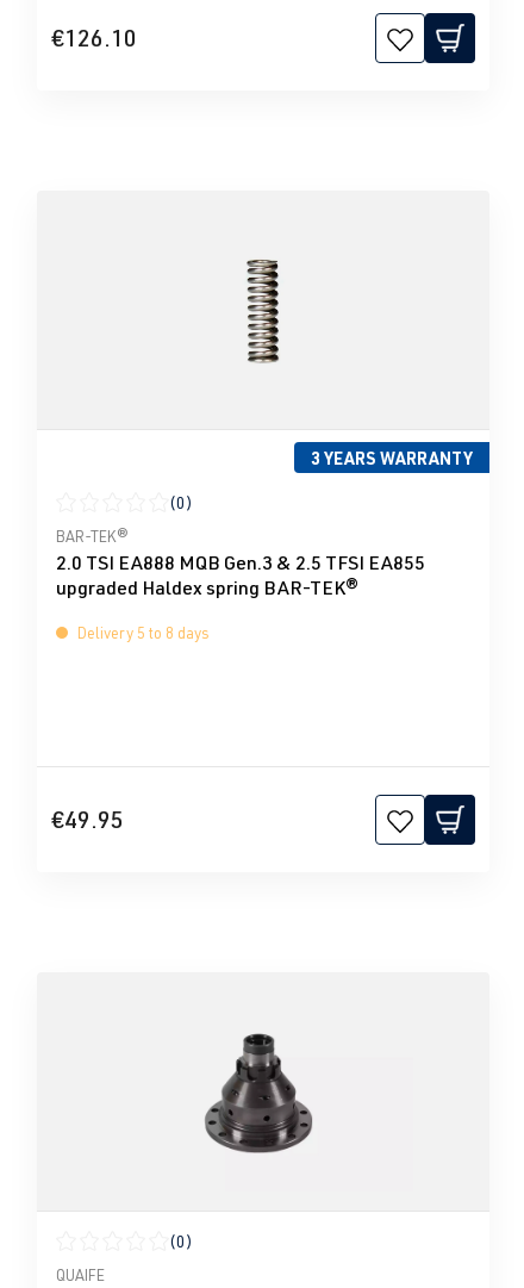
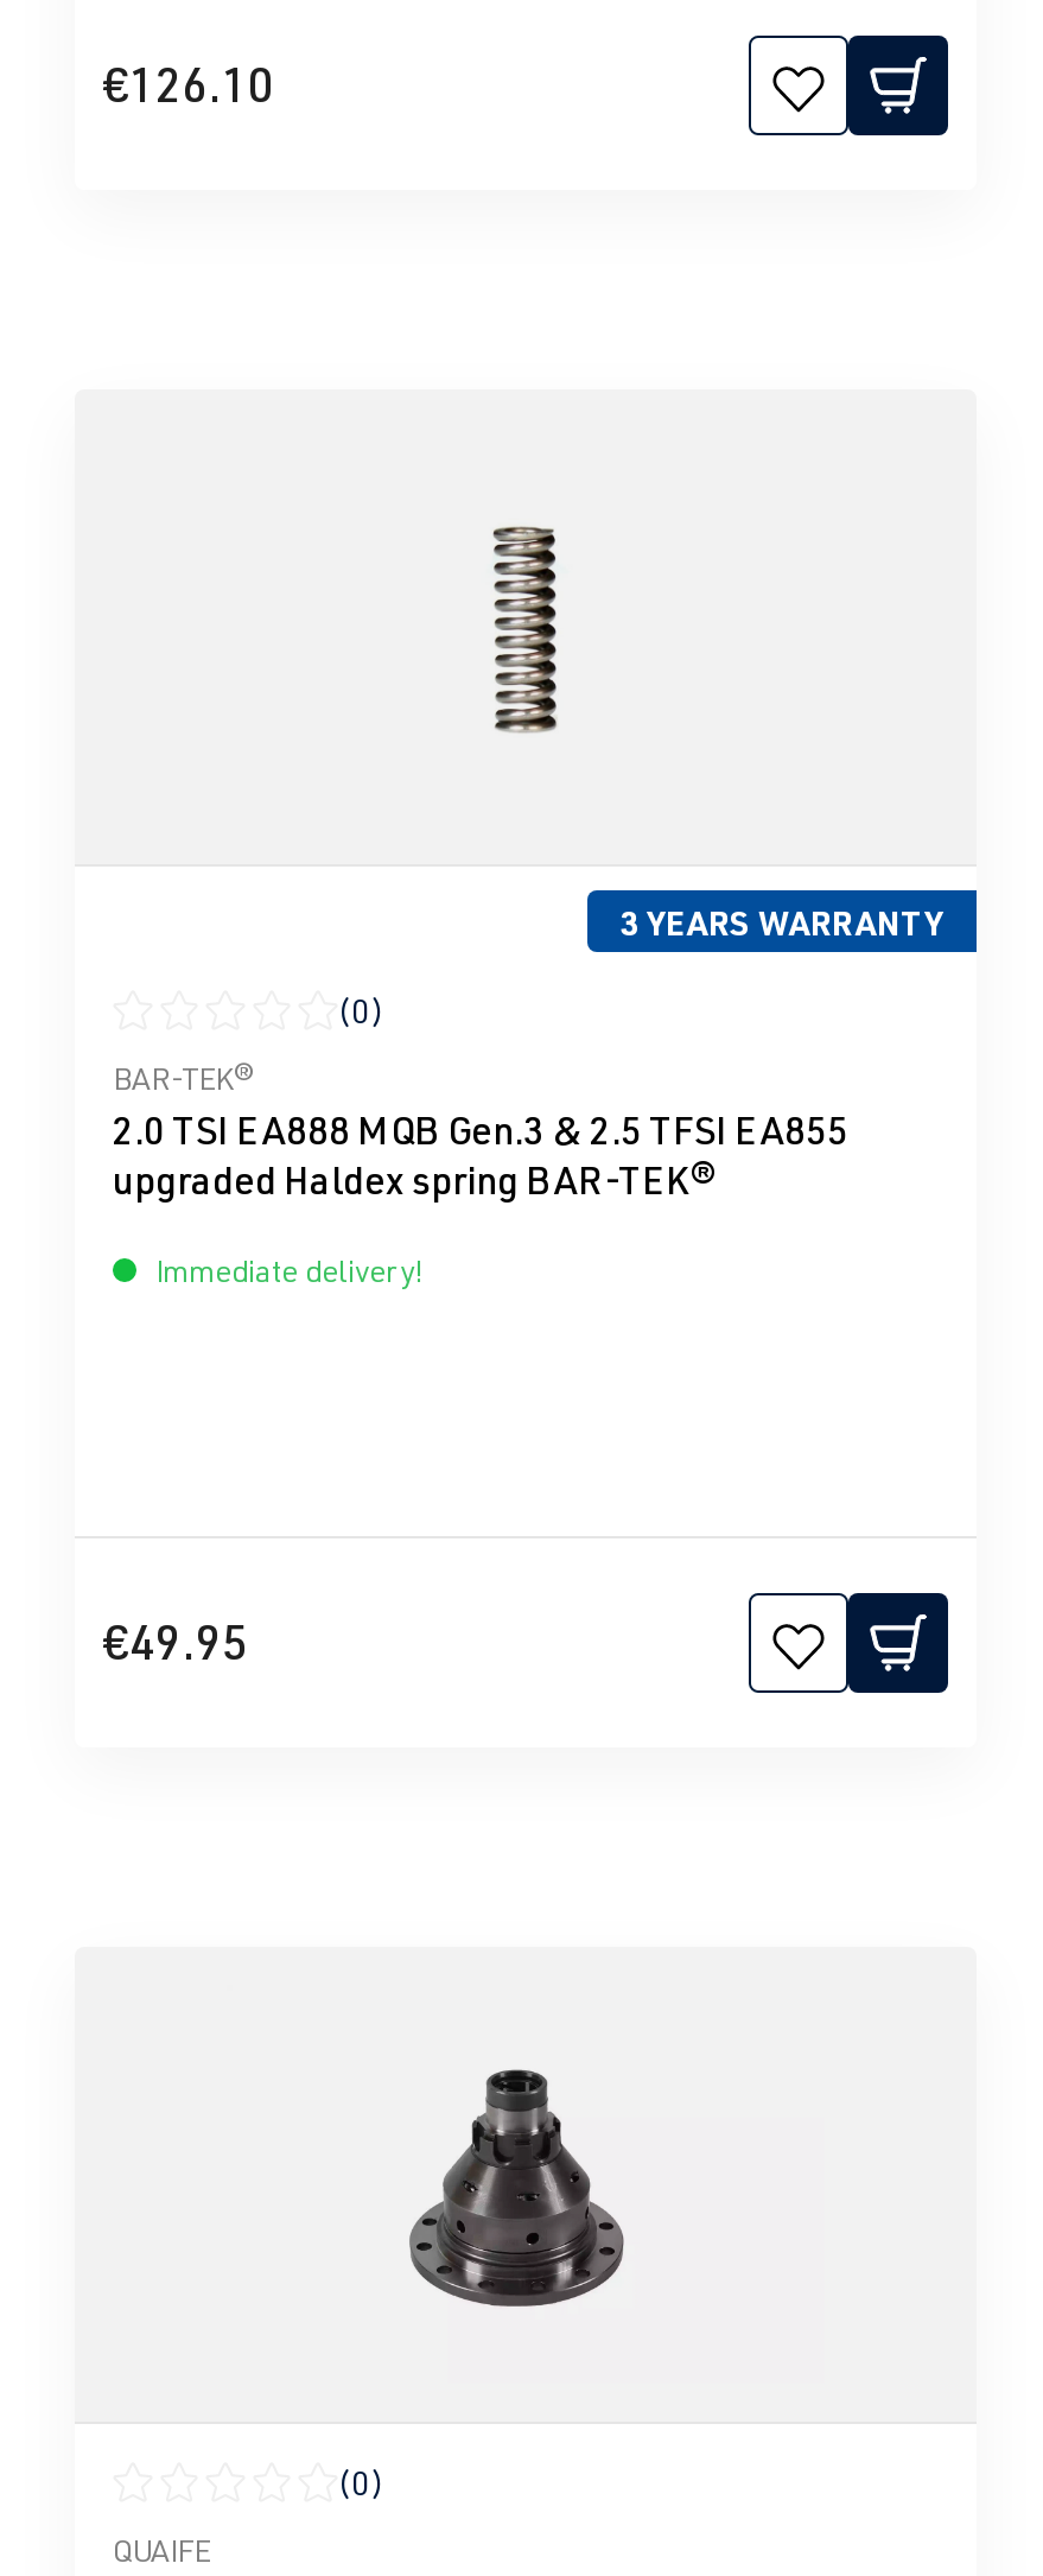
[74,624,210,643] Delivery 5 to 8 days -> [148,1252,424,1290] Immediate delivery!

